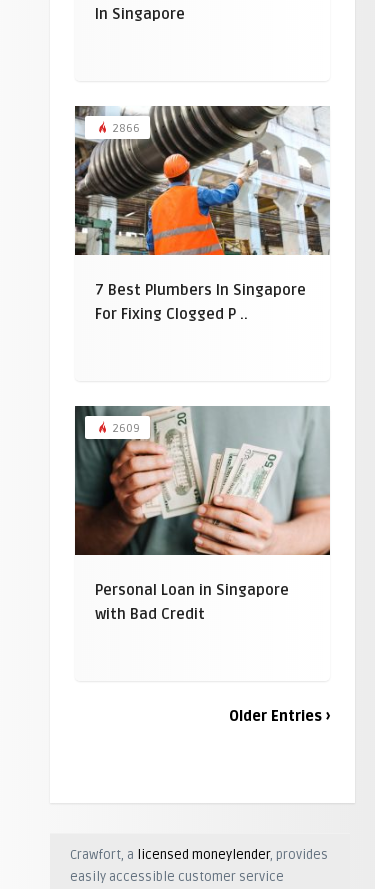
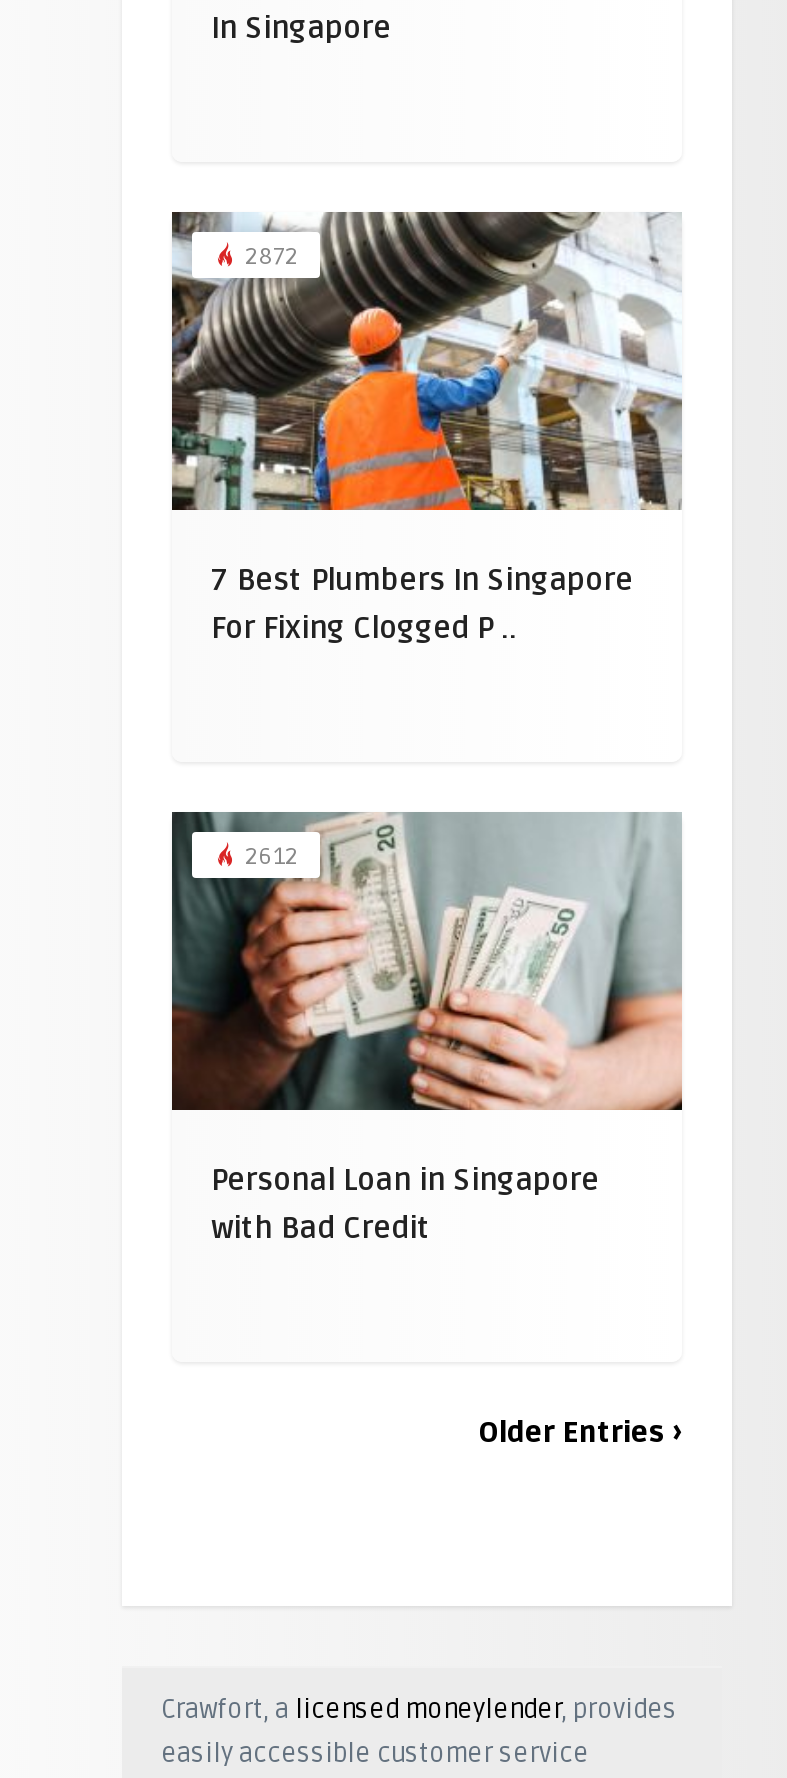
[108,121,139,136] 2866 -> [239,242,299,272] 2872
[108,421,139,436] 2609 -> [239,842,299,872] 2612

